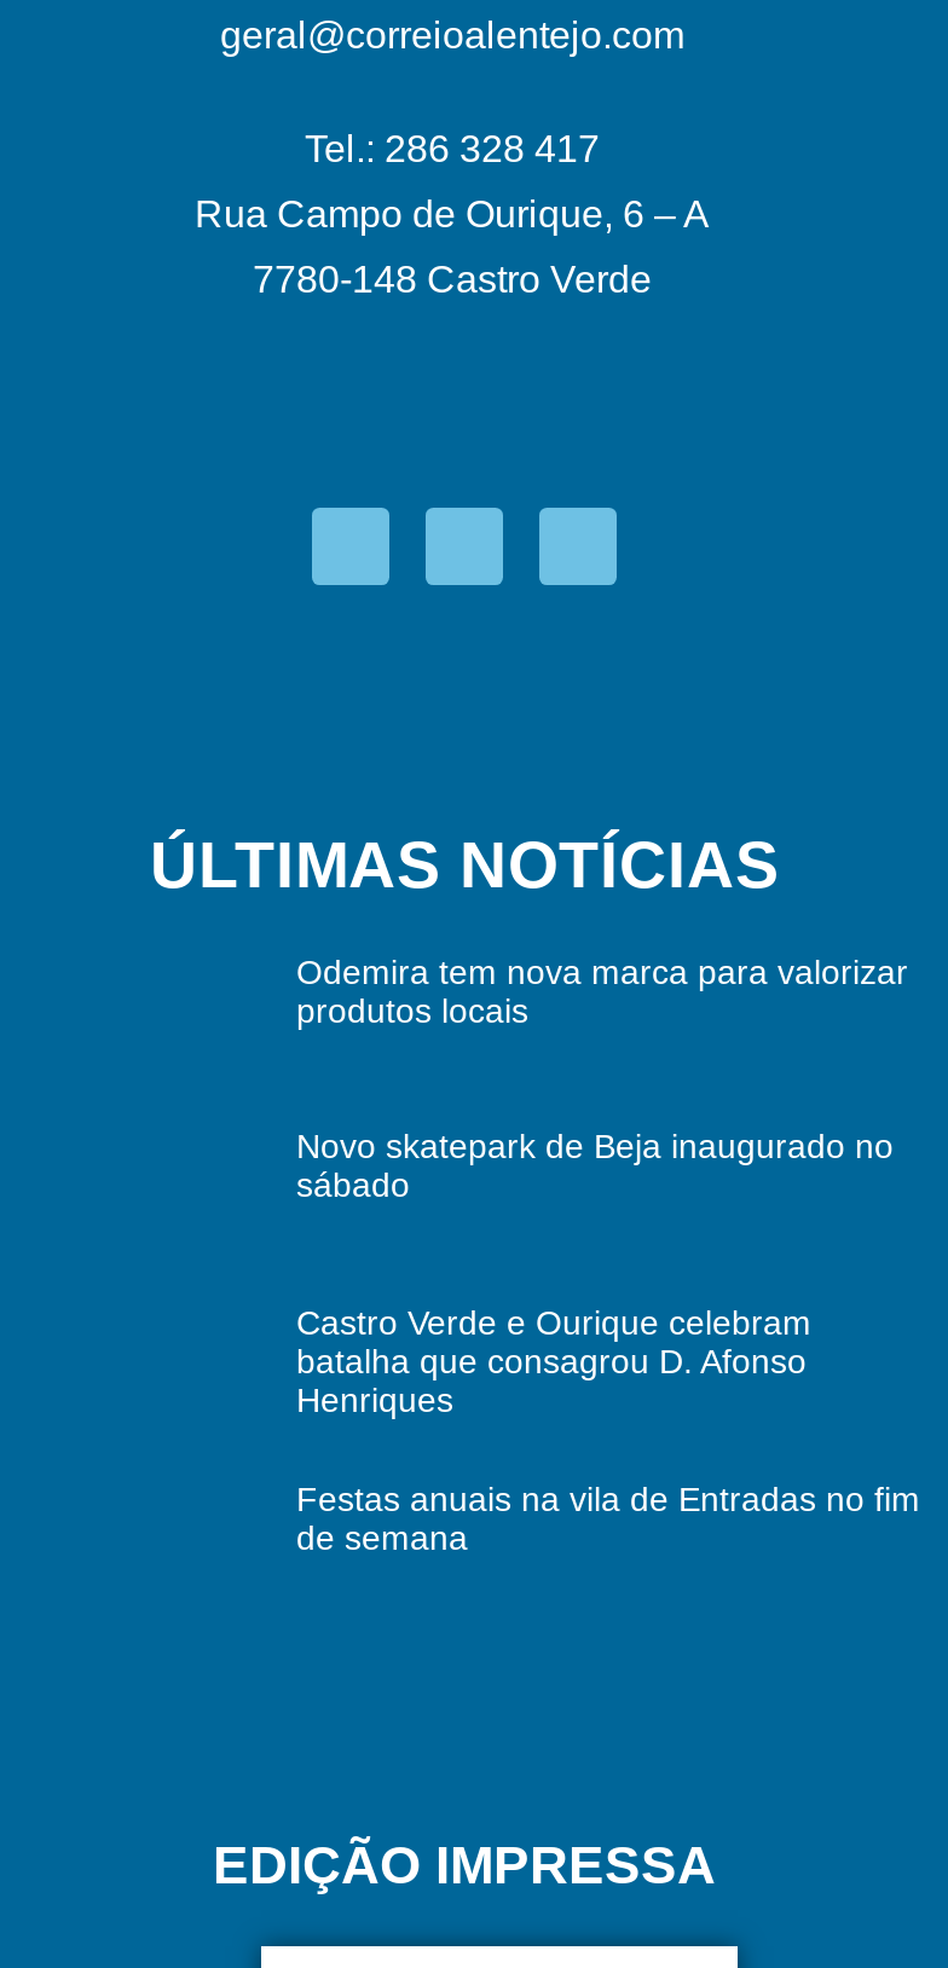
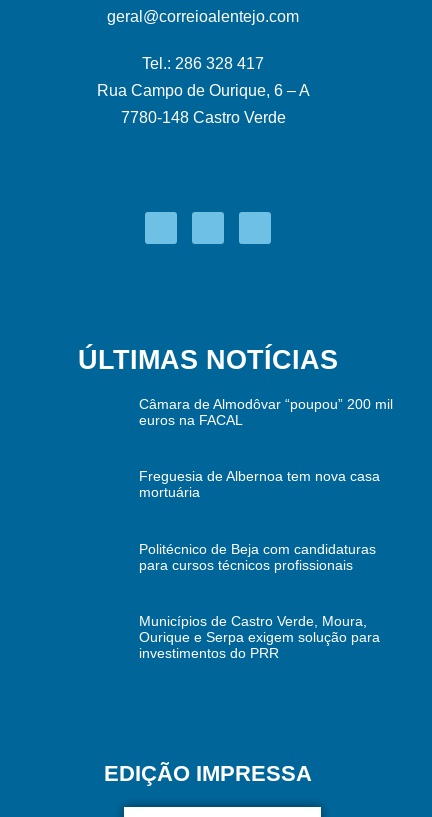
[296,953,908,1030] Odemira tem nova marca para valorizar | produtos locais -> [138,396,392,428] Câmara de Almodôvar “poupou” 200 mil | euros na FACAL
[296,1127,894,1205] Novo skatepark de Beja inaugurado no | sábado -> [138,468,379,500] Freguesia de Albernoa tem nova casa | mortuária
[296,1302,811,1418] Castro Verde e Ourique celebram | batalha que consagrou D. Afonso | Henriques -> [138,540,375,572] Politécnico de Beja com candidaturas | para cursos técnicos profissionais
[296,1478,920,1556] Festas anuais na vila de Entradas no fim | de semana -> [138,613,379,661] Municípios de Castro Verde, Moura, | Ourique e Serpa exigem solução para | investimentos do PRR

